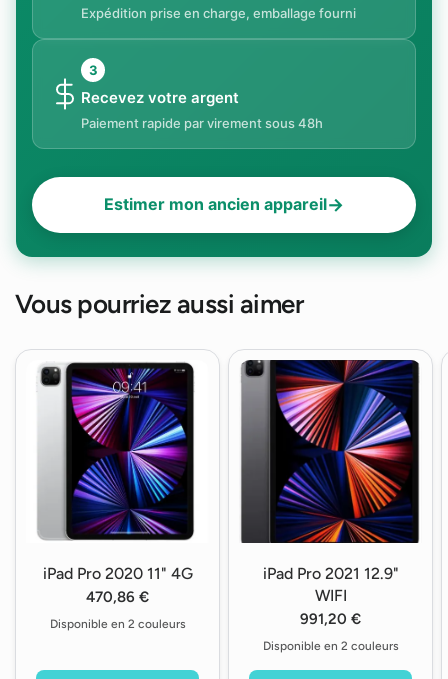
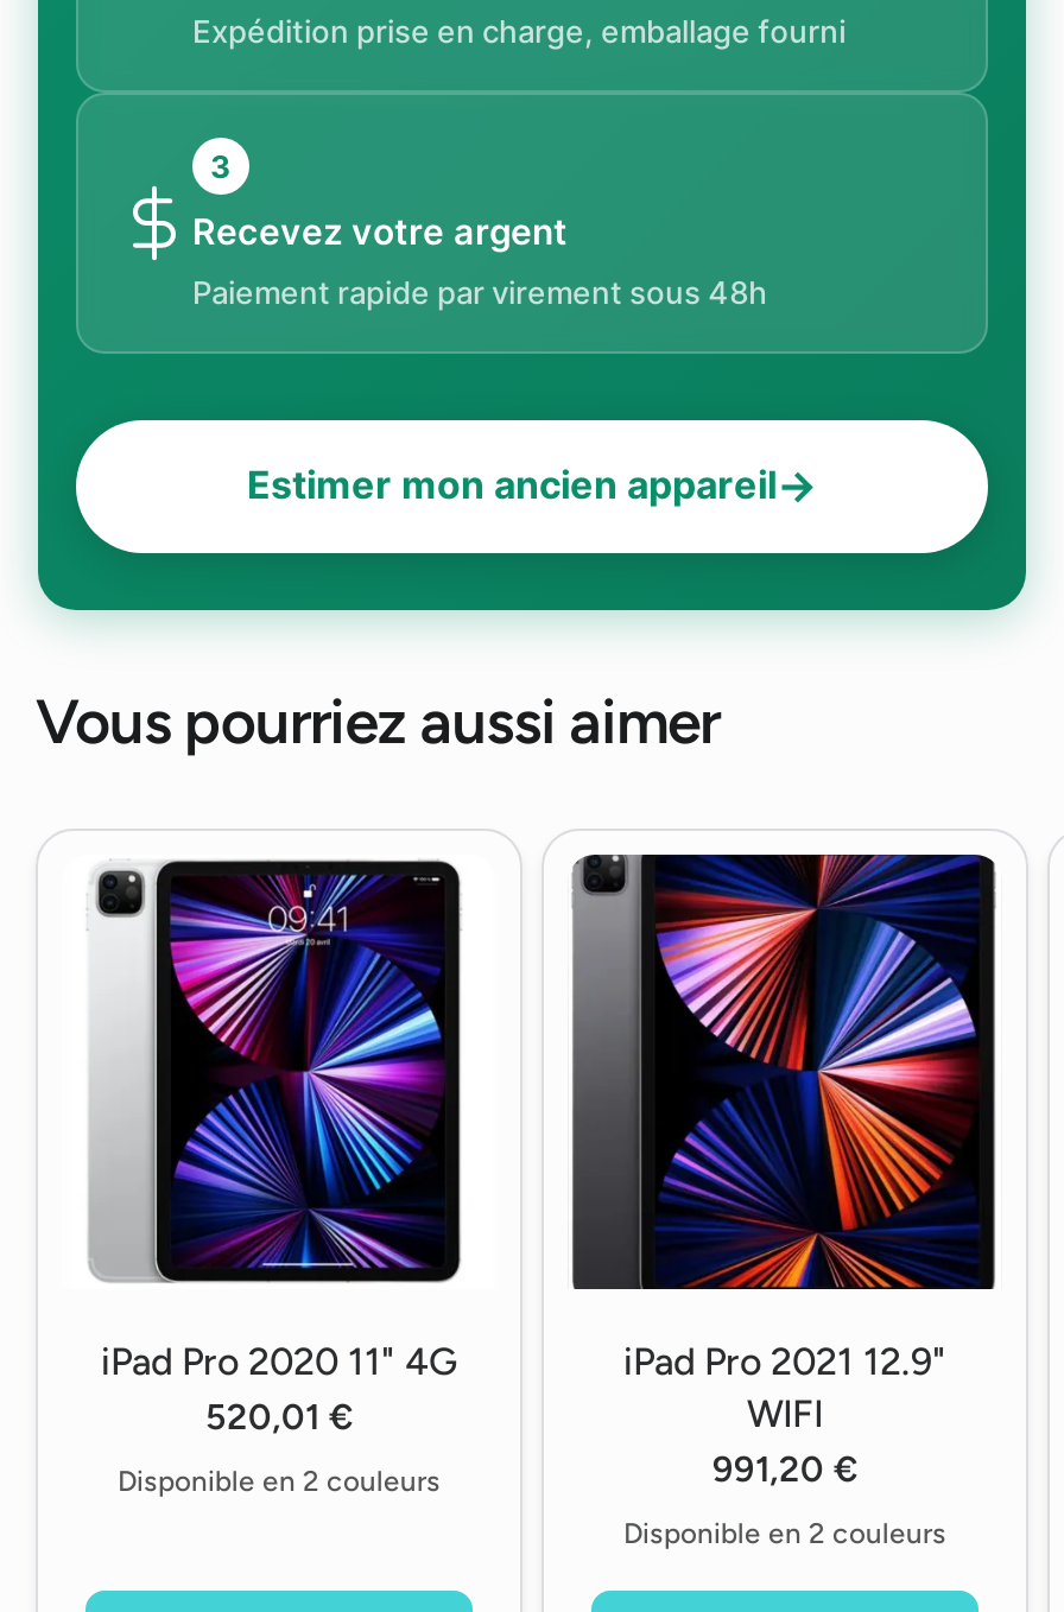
[86,587,149,605] 470,86 € -> [205,1395,353,1438] 520,01 €

